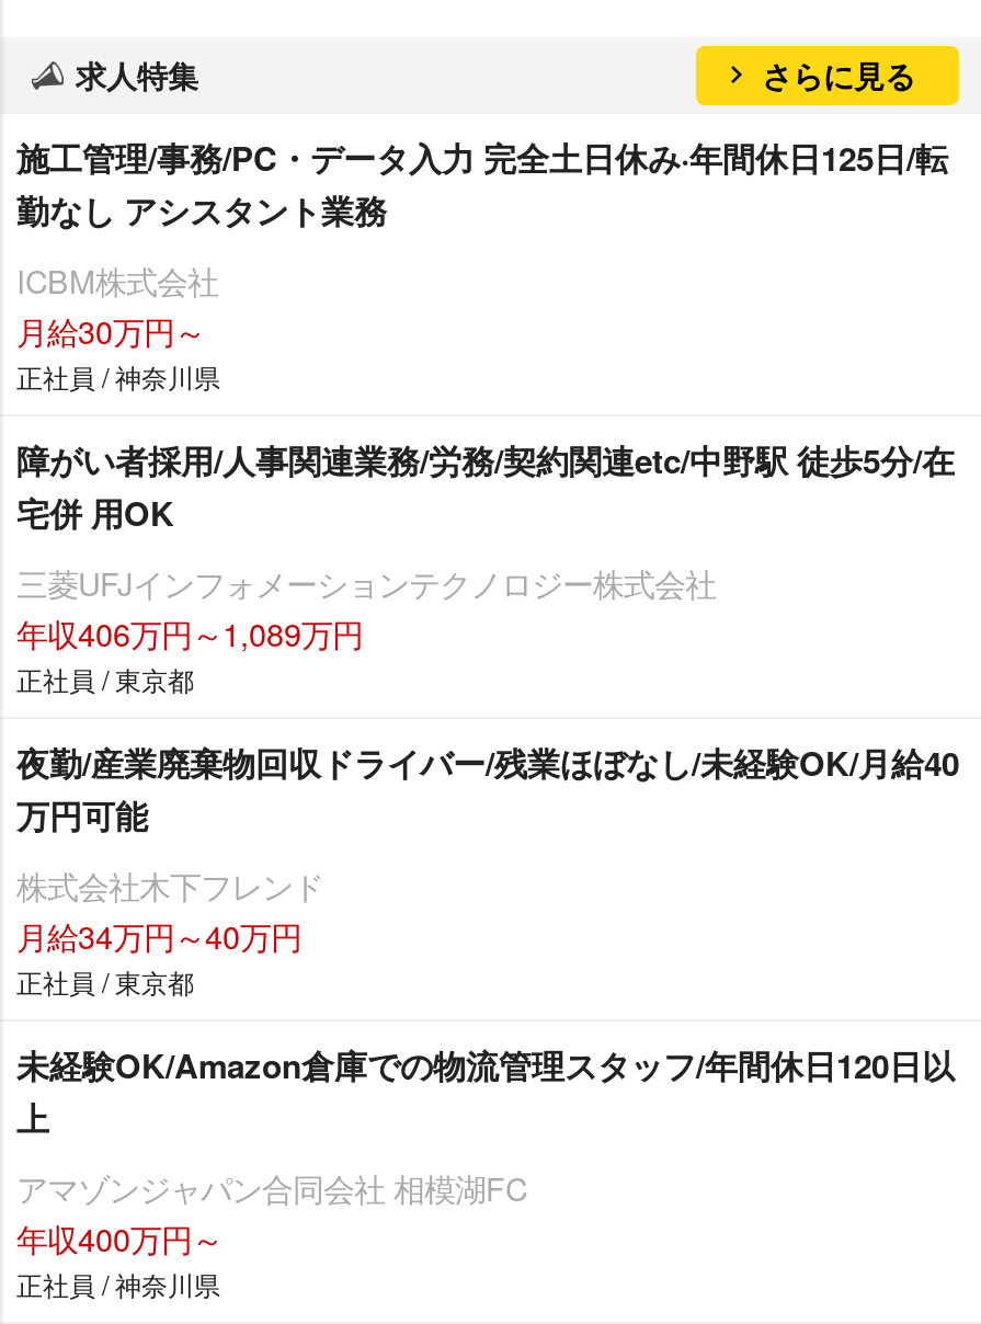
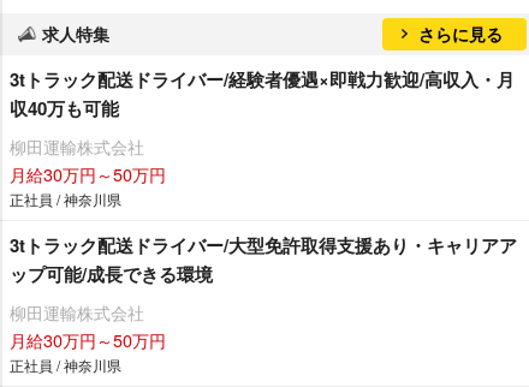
[16,133,948,234] 施工管理/事務/PC・データ入力 完全土日休み·年間休日125日/転 | 勤なし アシスタント業務 -> [10,66,515,121] 3tトラック配送ドライバー/経験者優遇×即戦力歓迎/高収入・月 | 収40万も可能
[16,256,218,352] ICBM株式会社 | 月給30万円～ -> [10,133,166,186] 柳田運輸株式会社 | 月給30万円～50万円
[16,435,959,1260] 障がい者採用/人事関連業務/労務/契約関連etc/中野駅 徒歩5分/在 | 宅併 用OK | 三菱UFJインフォメーションテクノロジー株式会社 | 年収406万円～1,089万円 | 正社員 / 東京都 | 夜勤/産業廃棄物回収ドライバー/残業ほぼなし/未経験OK/月給40 | 万円可能 | 株式会社木下フレンド | 月給34万円～40万円 | 正社員 / 東京都 | 未経験OK/Amazon倉庫での物流管理スタッフ/年間休日120日以 | 上 | アマゾンジャパン合同会社 相模湖FC | 年収400万円～ -> [10,231,517,352] 3tトラック配送ドライバー/大型免許取得支援あり・キャリアア | ップ可能/成長できる環境 | 柳田運輸株式会社 | 月給30万円～50万円

